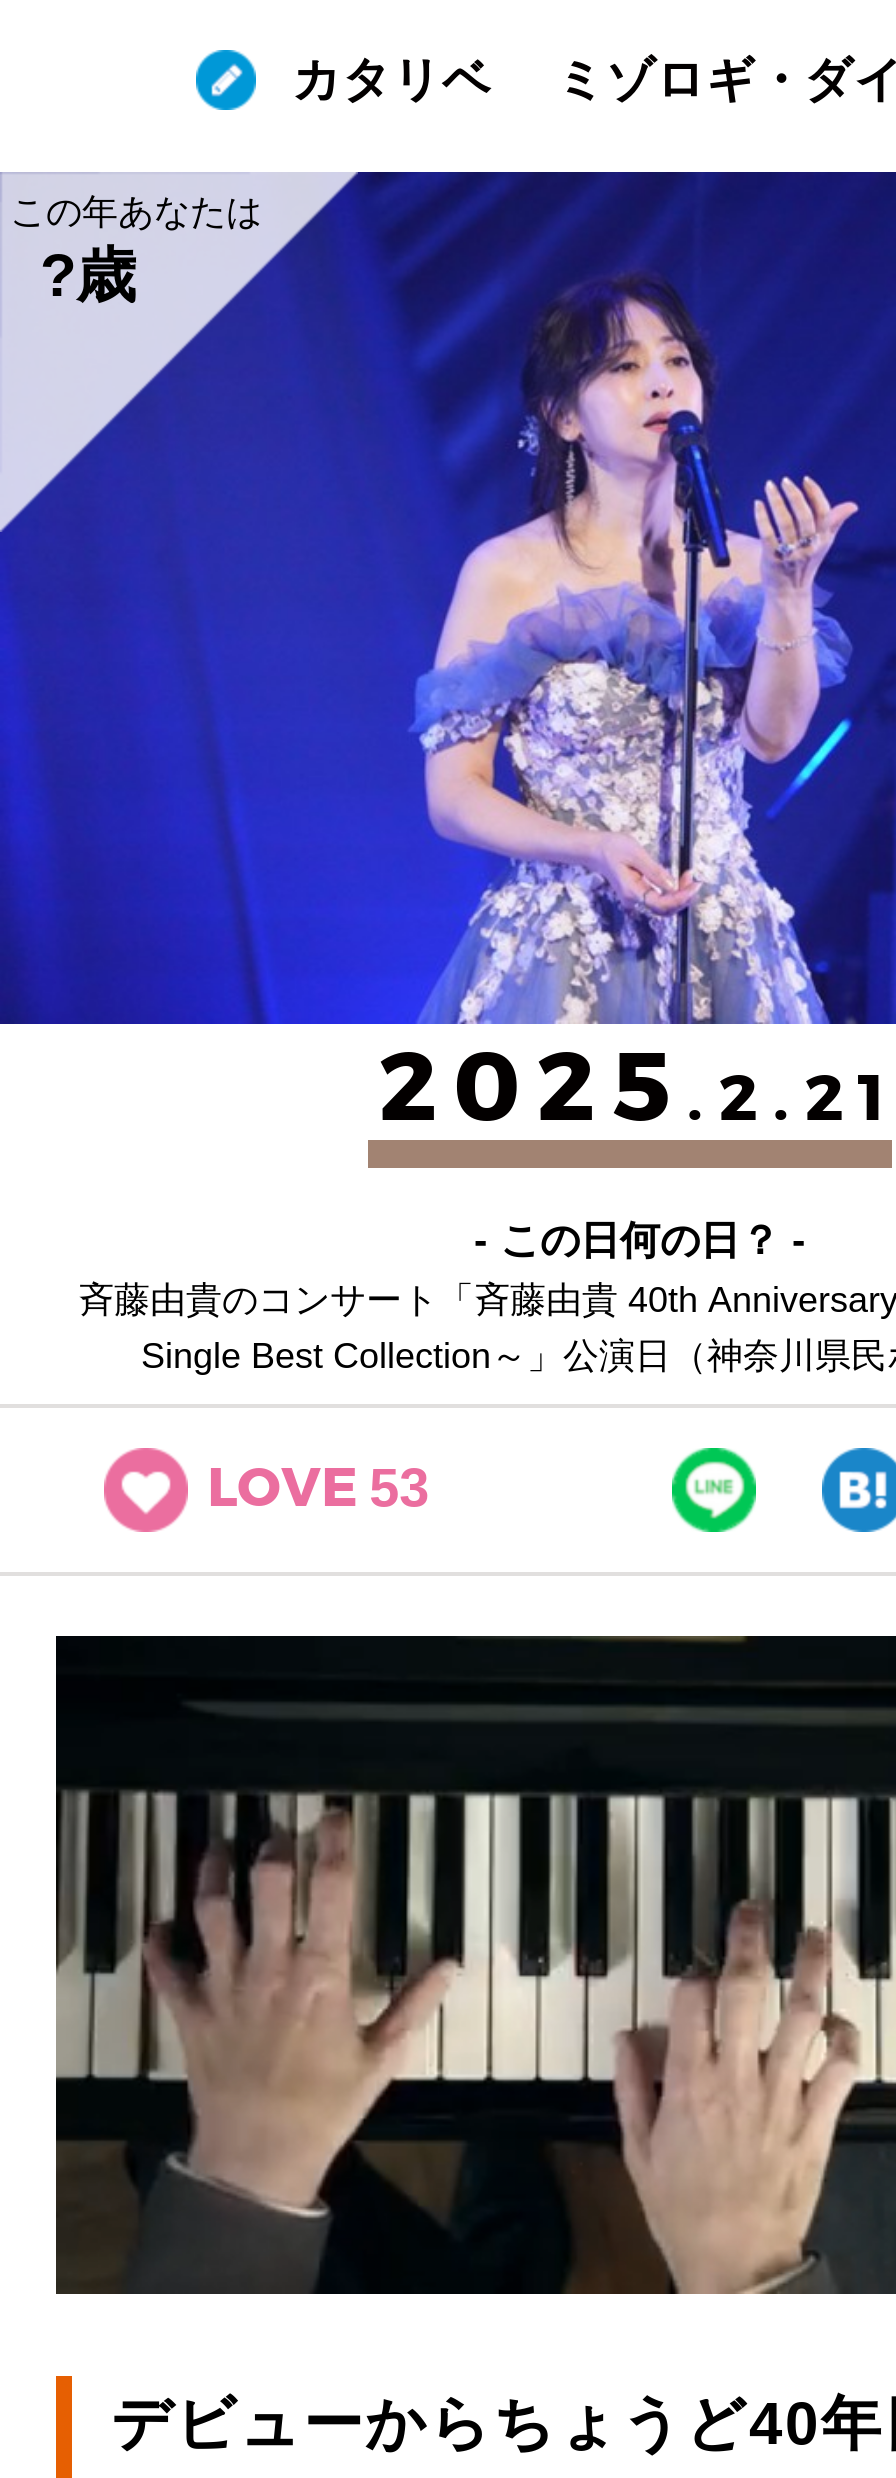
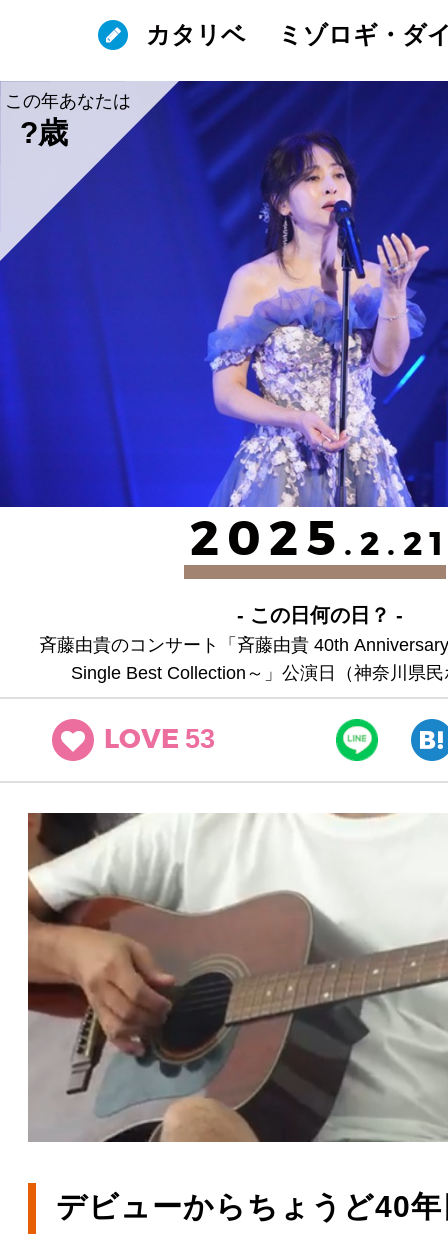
[54,1634,890,2296] [image] -> [27,812,445,1143] [image]

